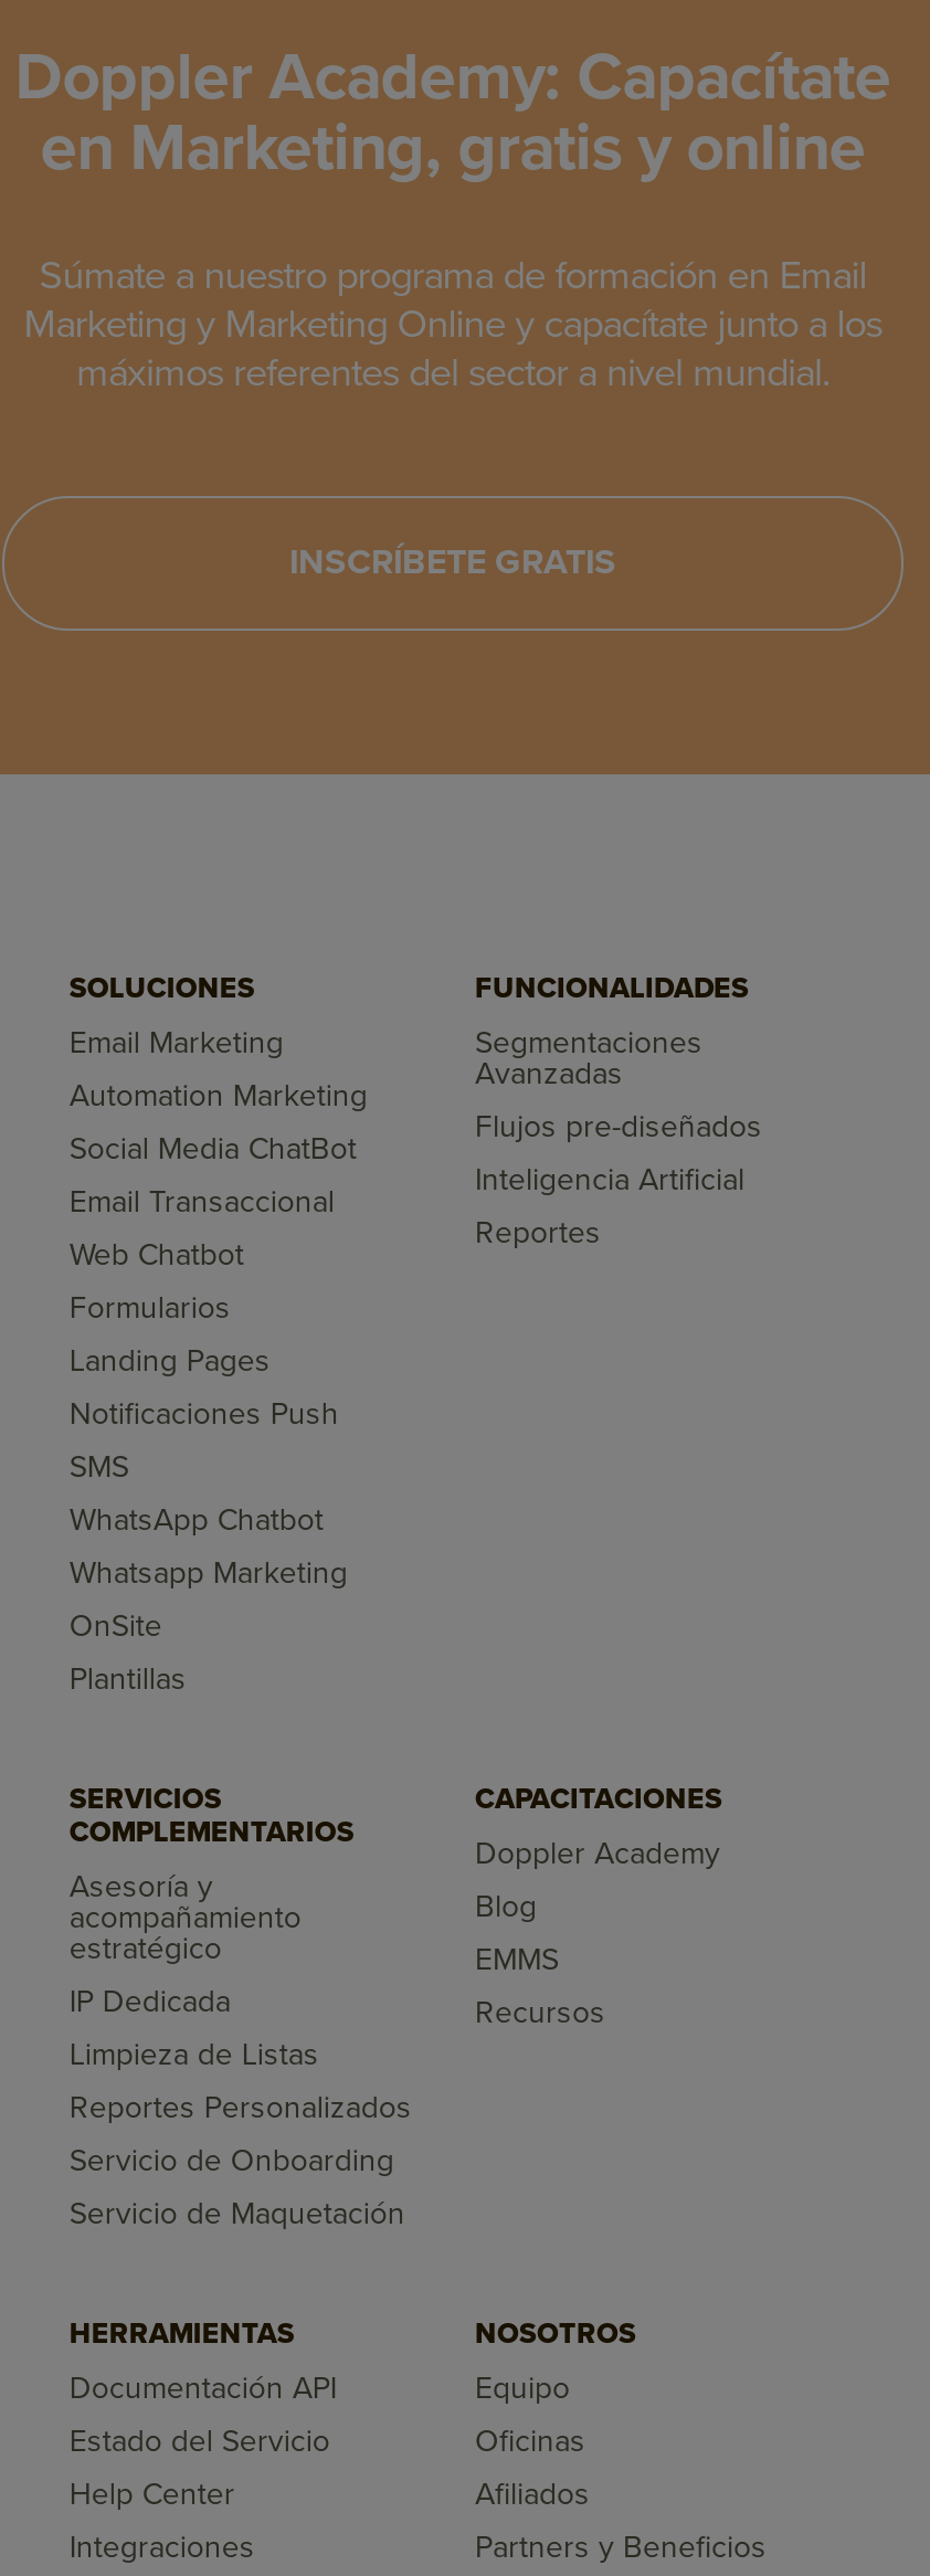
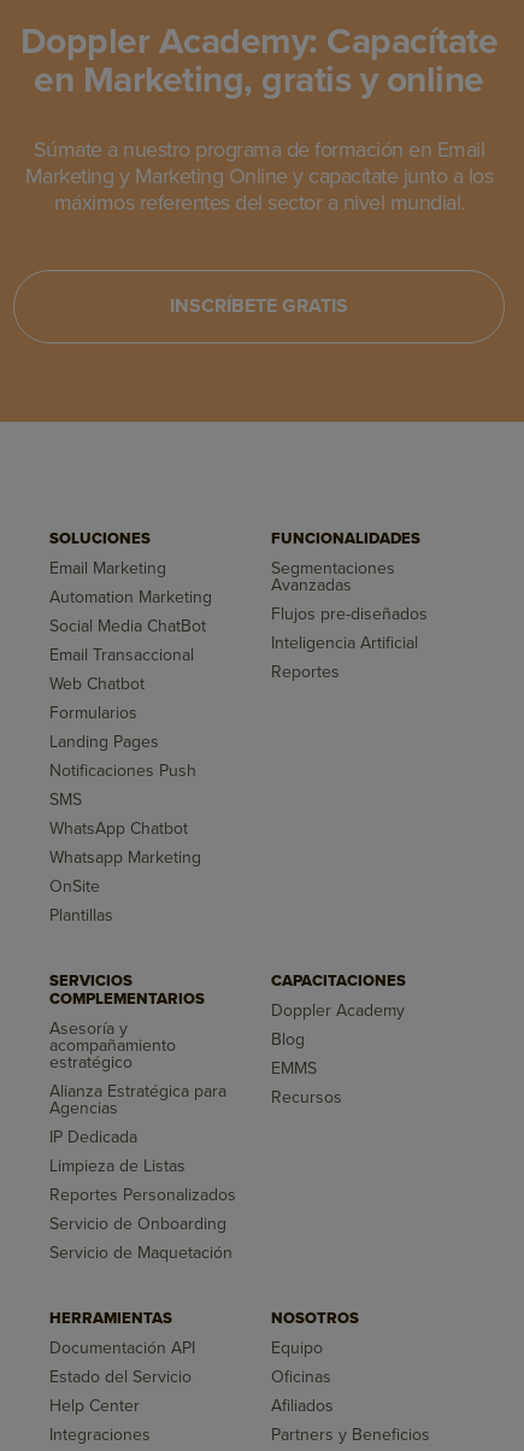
none -> [50,1081,227,1118] Alianza Estratégica para | Agencias

